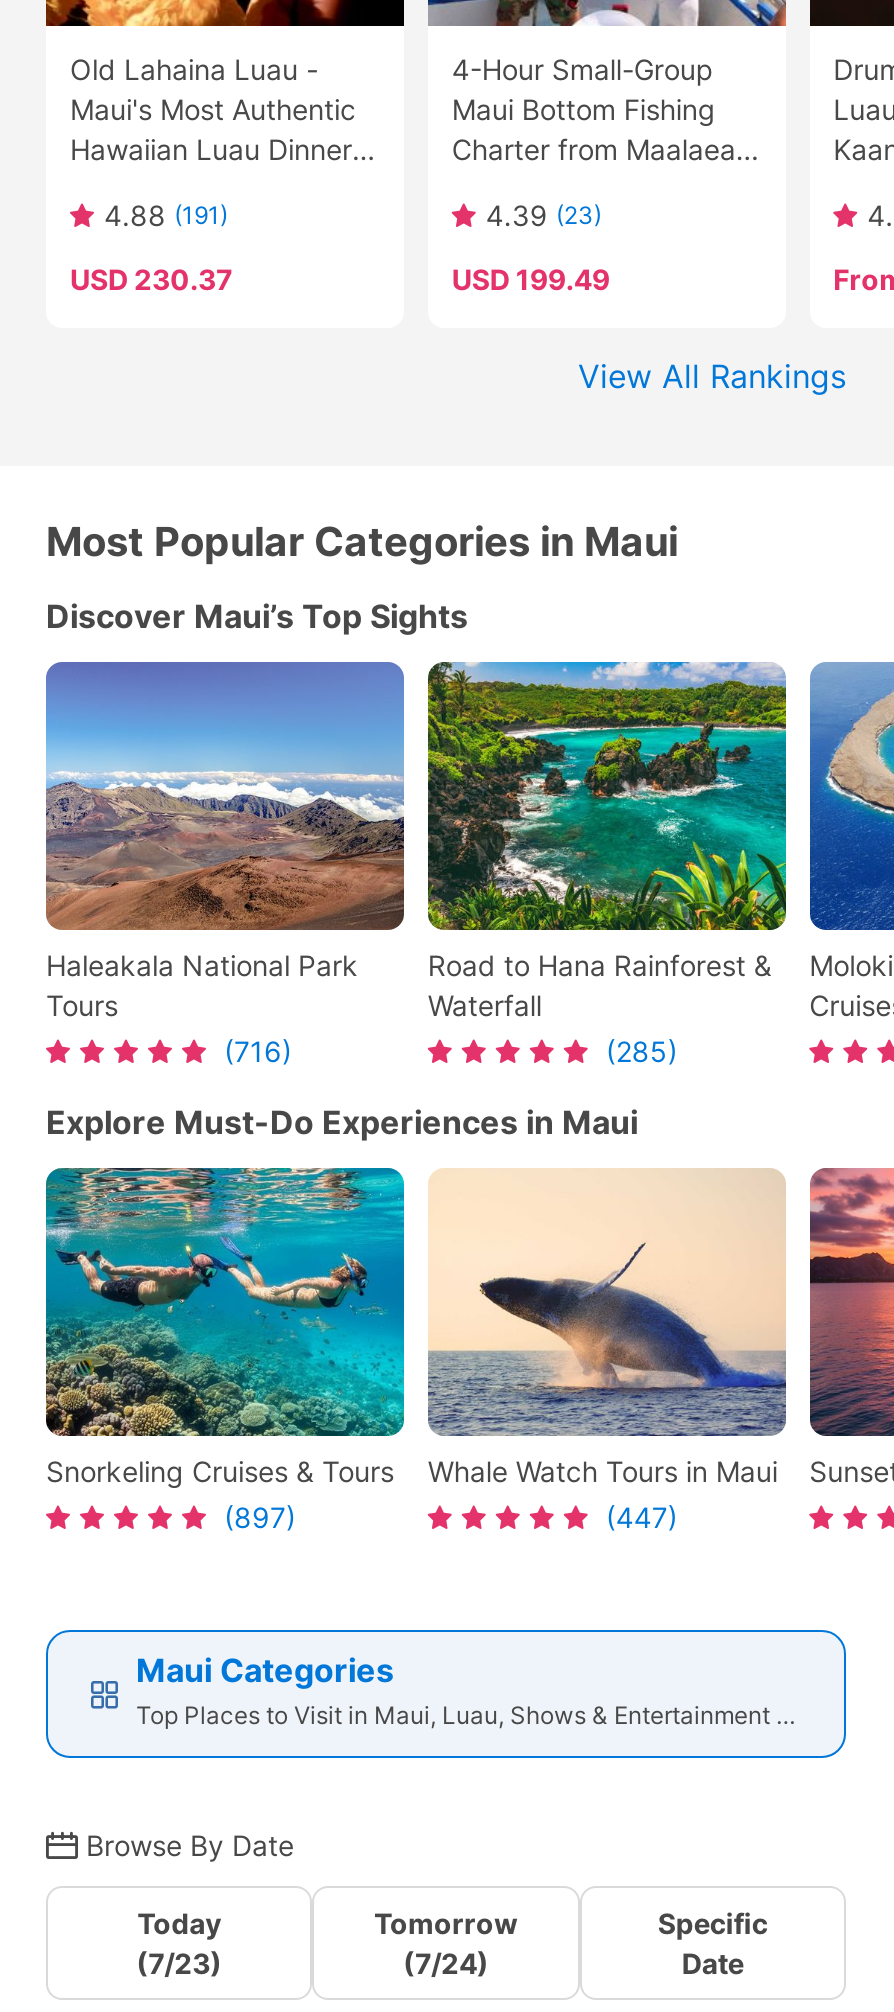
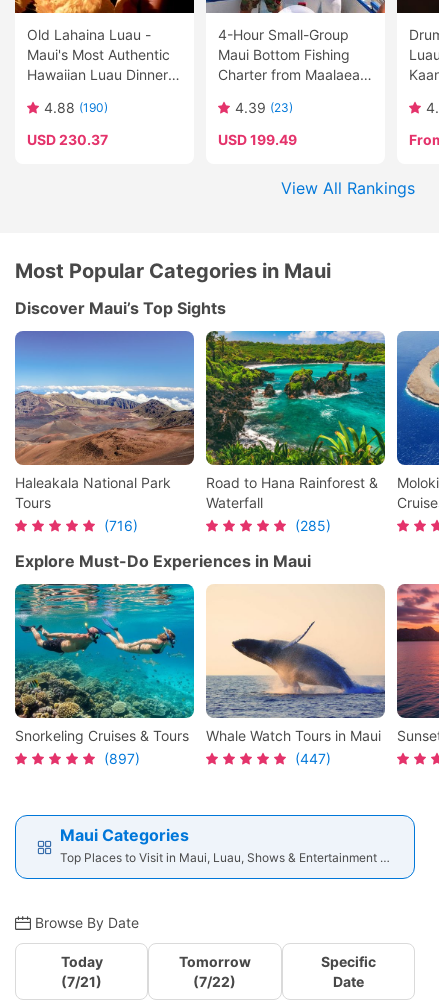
[104,198,228,232] 4.88 (191) -> [44,99,108,116] 4.88 (190)
[136,1947,222,1981] (7/23) -> [61,973,102,990] (7/21)
[403,1947,489,1981] (7/24) -> [193,973,236,990] (7/22)

